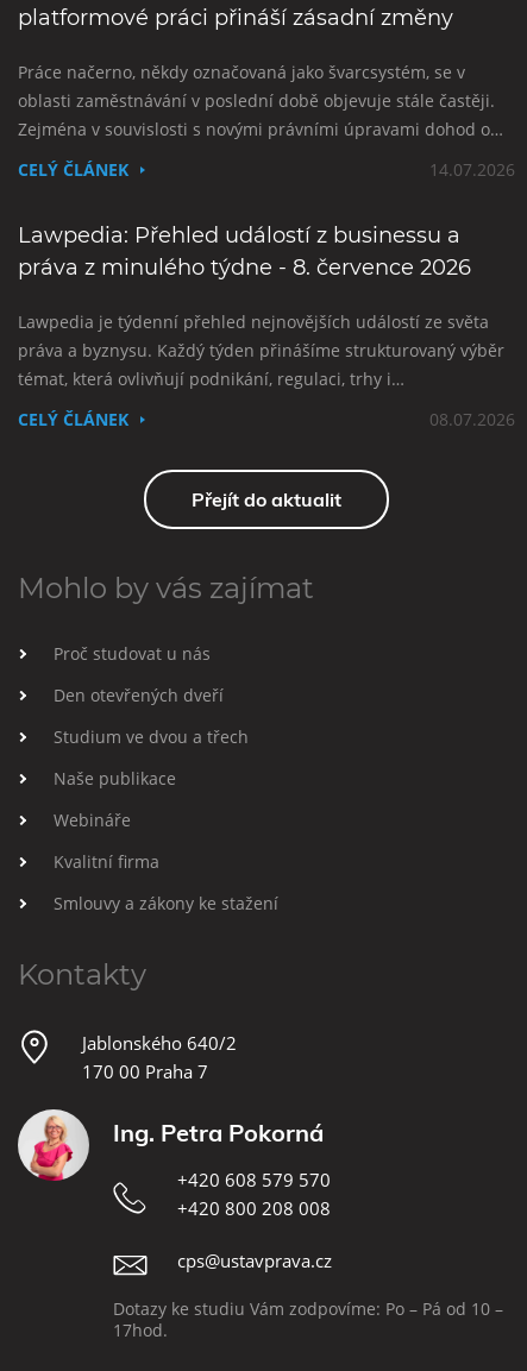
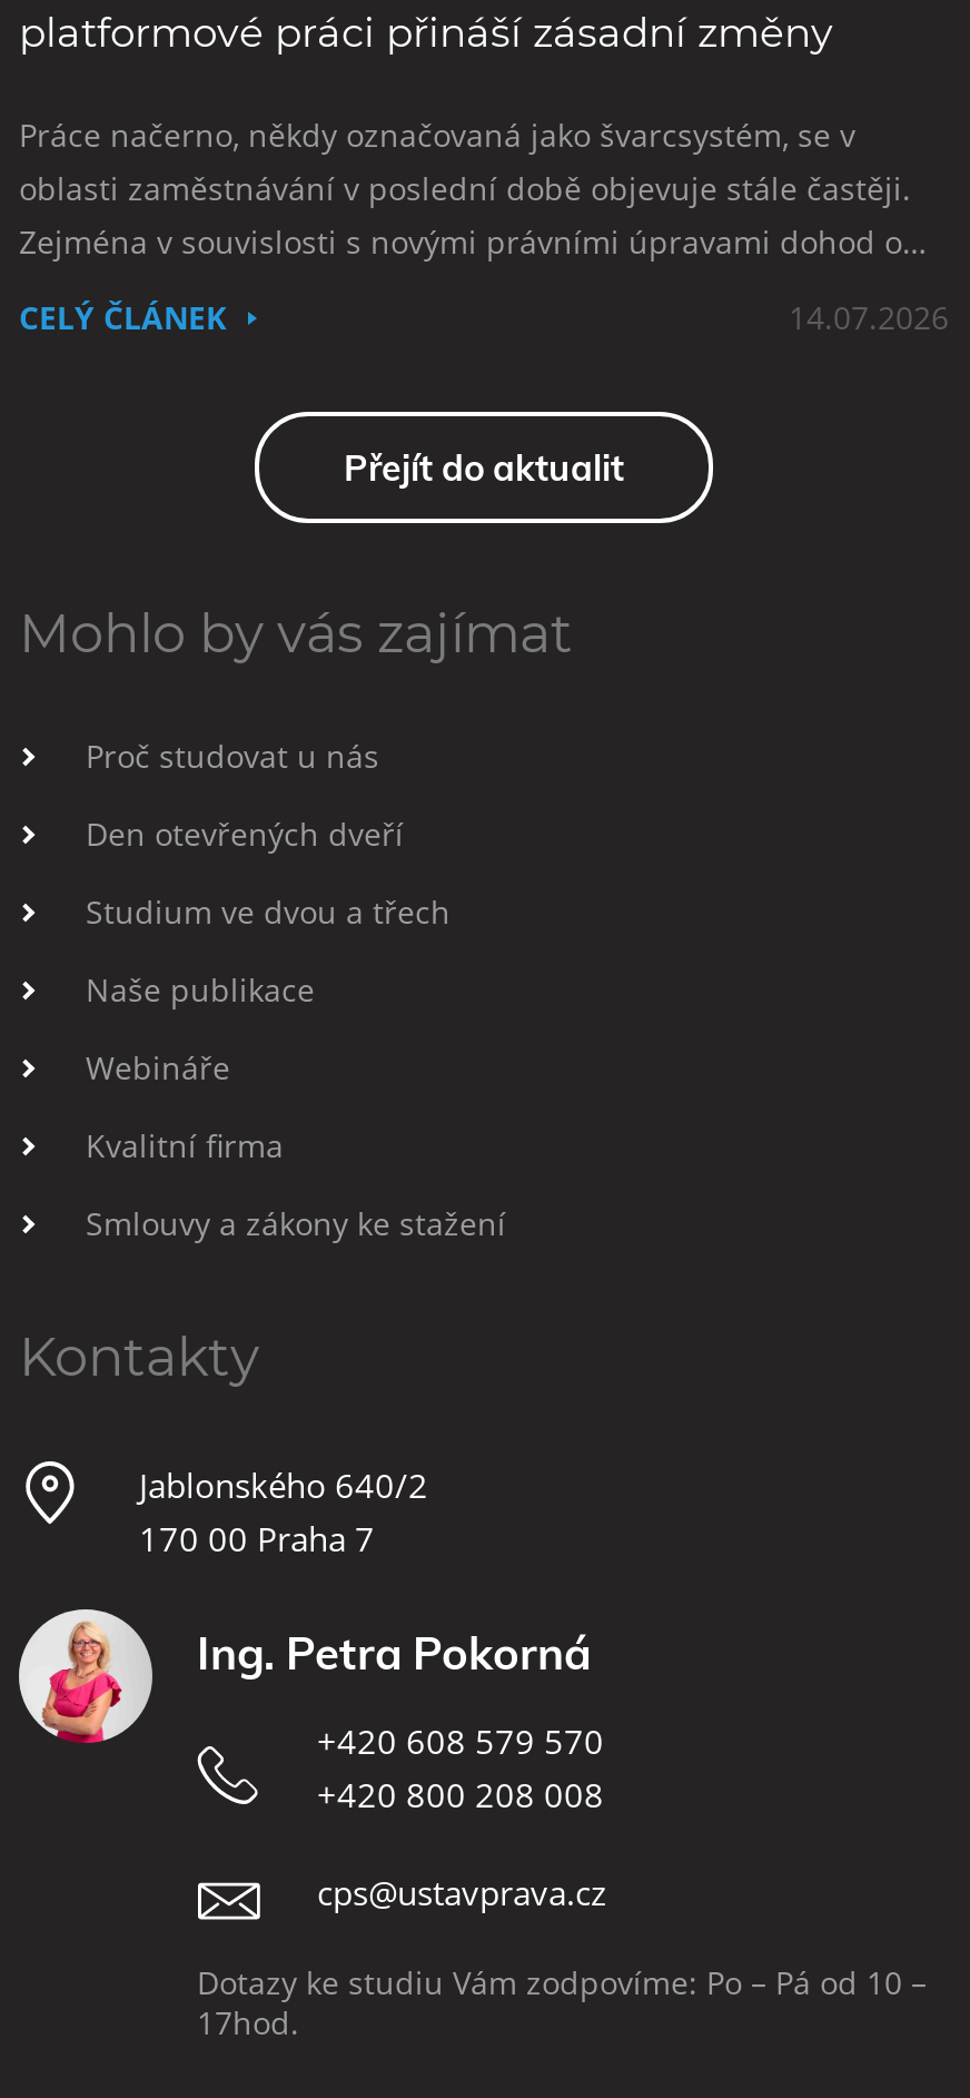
[18,222,515,430] Lawpedia: Přehled událostí z businessu a | práva z minulého týdne - 8. července 2026 | Lawpedia je týdenní přehled nejnovějších událostí ze světa | práva a byznysu. Každý týden přinášíme strukturovaný výběr | témat, která ovlivňují podnikání, regulaci, trhy i… | CELÝ ČLÁNEK | 08.07.2026 -> none

